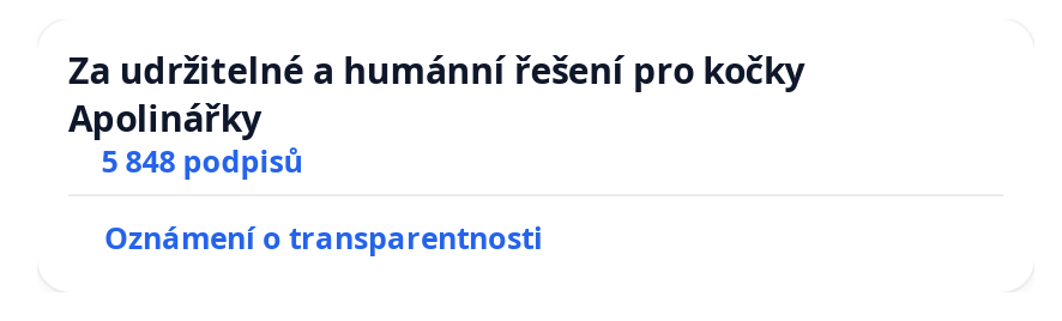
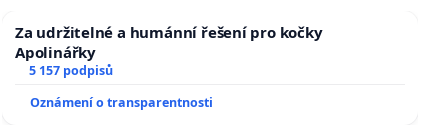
[101,142,303,183] 5 848 podpisů -> [29,62,113,79] 5 157 podpisů

